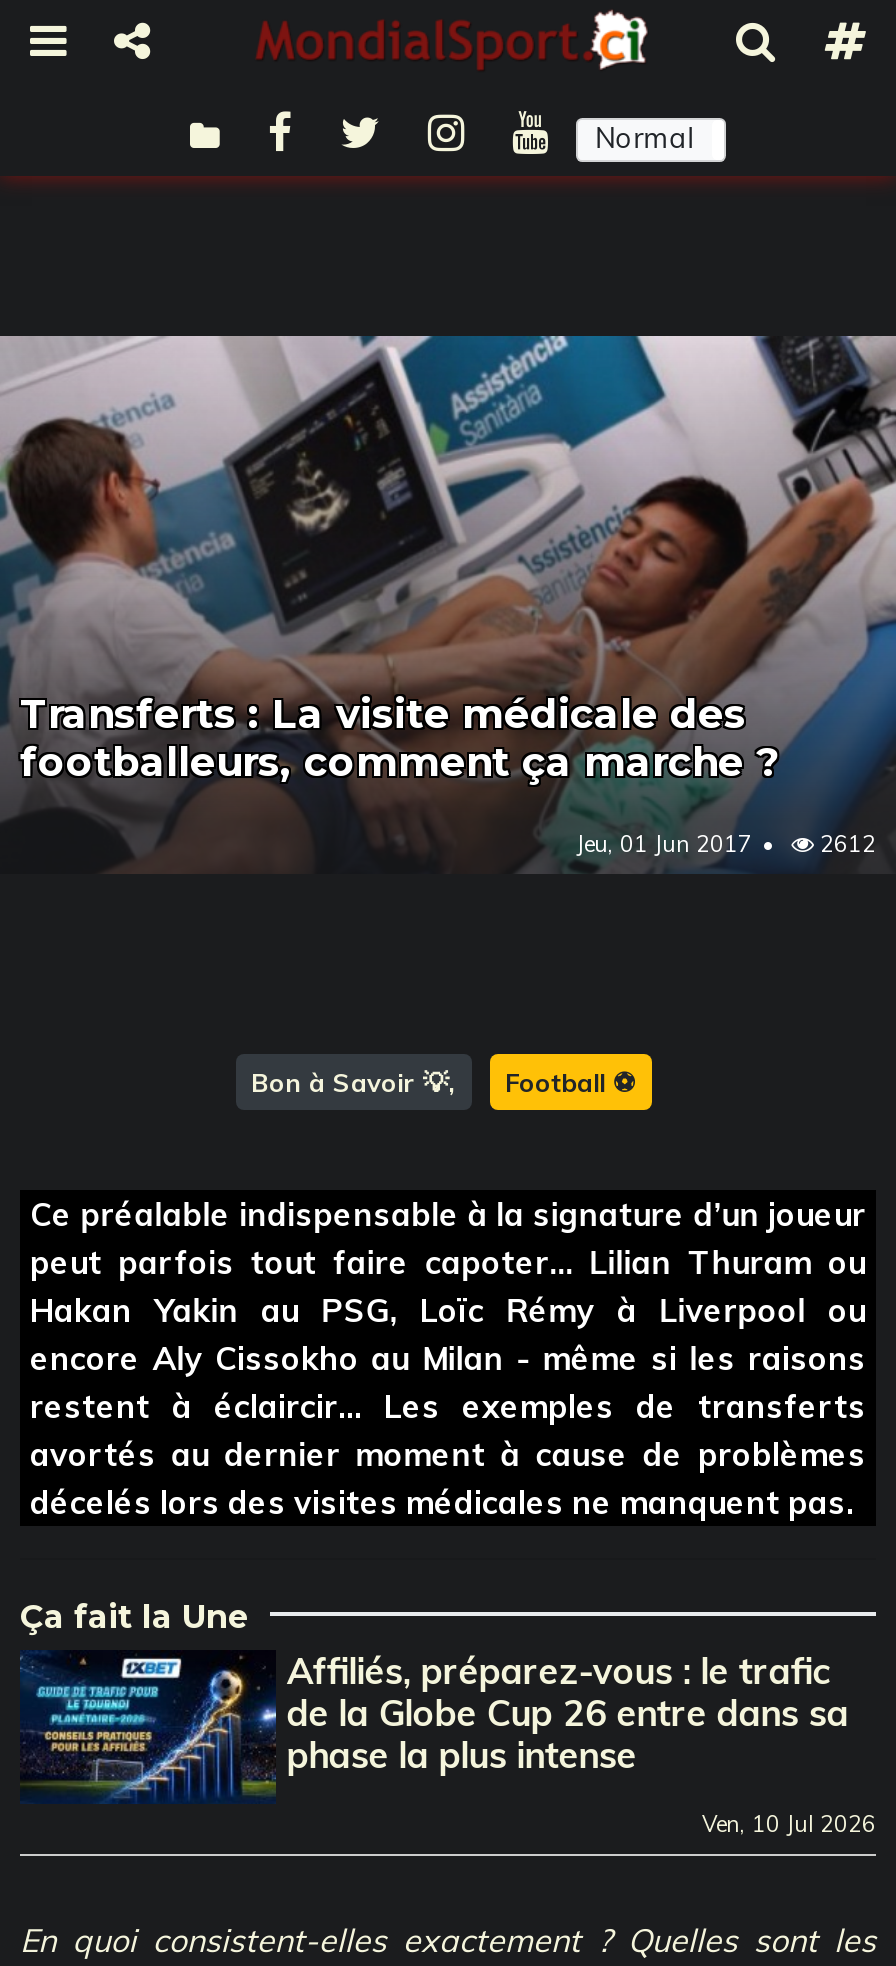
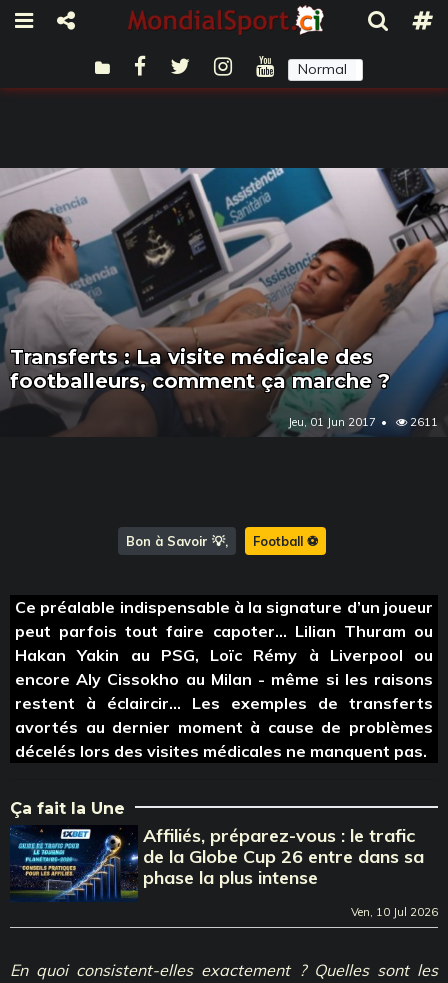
[814,830,876,858] 2612 -> [407,415,438,429] 2611

